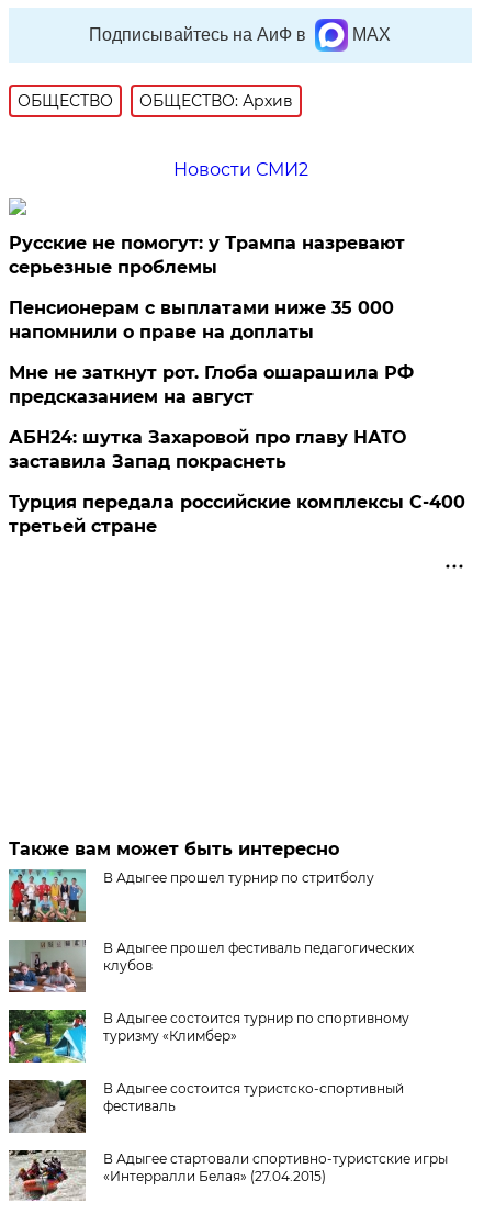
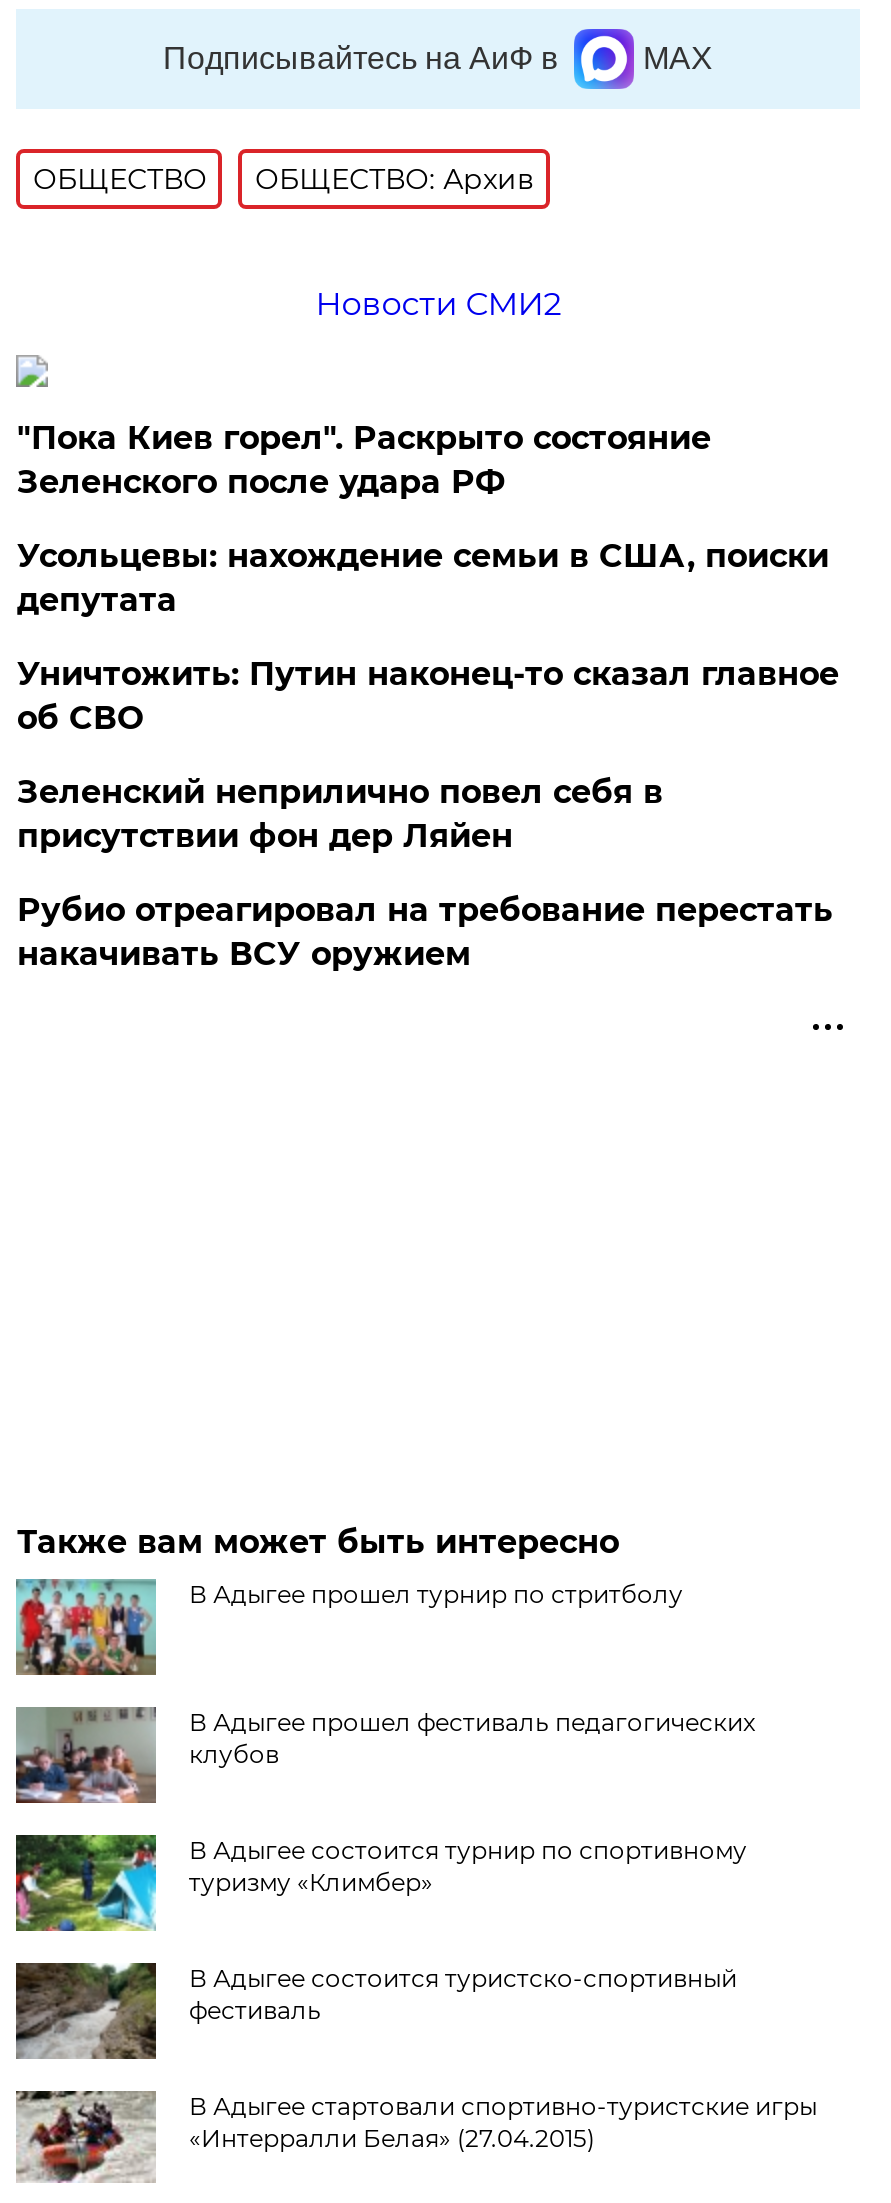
[9,232,405,277] Русские не помогут: у Трампа назревают | серьезные проблемы -> [17,419,711,501] "Пока Киев горел". Раскрыто состояние | Зеленского после удара РФ
[9,297,394,342] Пенсионерам с выплатами ниже 35 000 | напомнили о праве на доплаты -> [17,537,829,619] Усольцевы: нахождение семьи в США, поиски | депутата
[9,362,414,407] Мне не заткнут рот. Глоба ошарашила РФ | предсказанием на август -> [17,655,839,737] Уничтожить: Путин наконец-то сказал главное | об СВО
[9,427,407,472] АБН24: шутка Захаровой про главу НАТО | заставила Запад покраснеть -> [17,773,663,855] Зеленский неприлично повел cебя в | присутствии фон дер Ляйен
[9,492,466,537] Турция передала российские комплексы С-400 | третьей стране -> [17,891,833,973] Рубио отреагировал на требование перестать | накачивать ВСУ оружием

